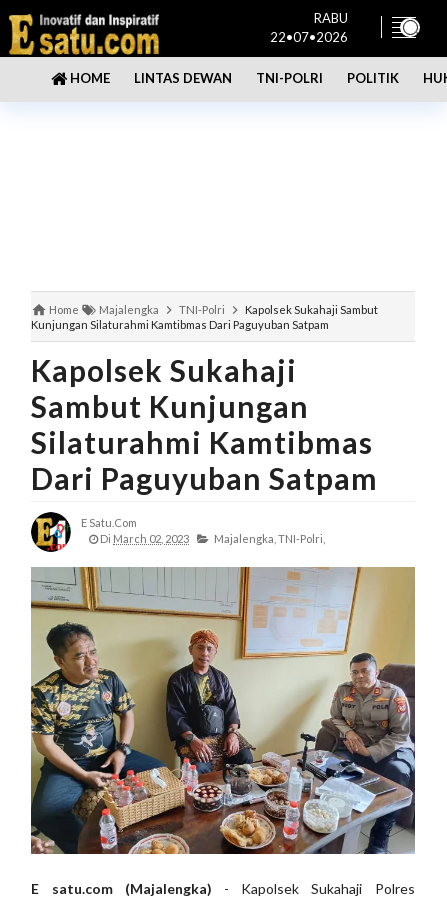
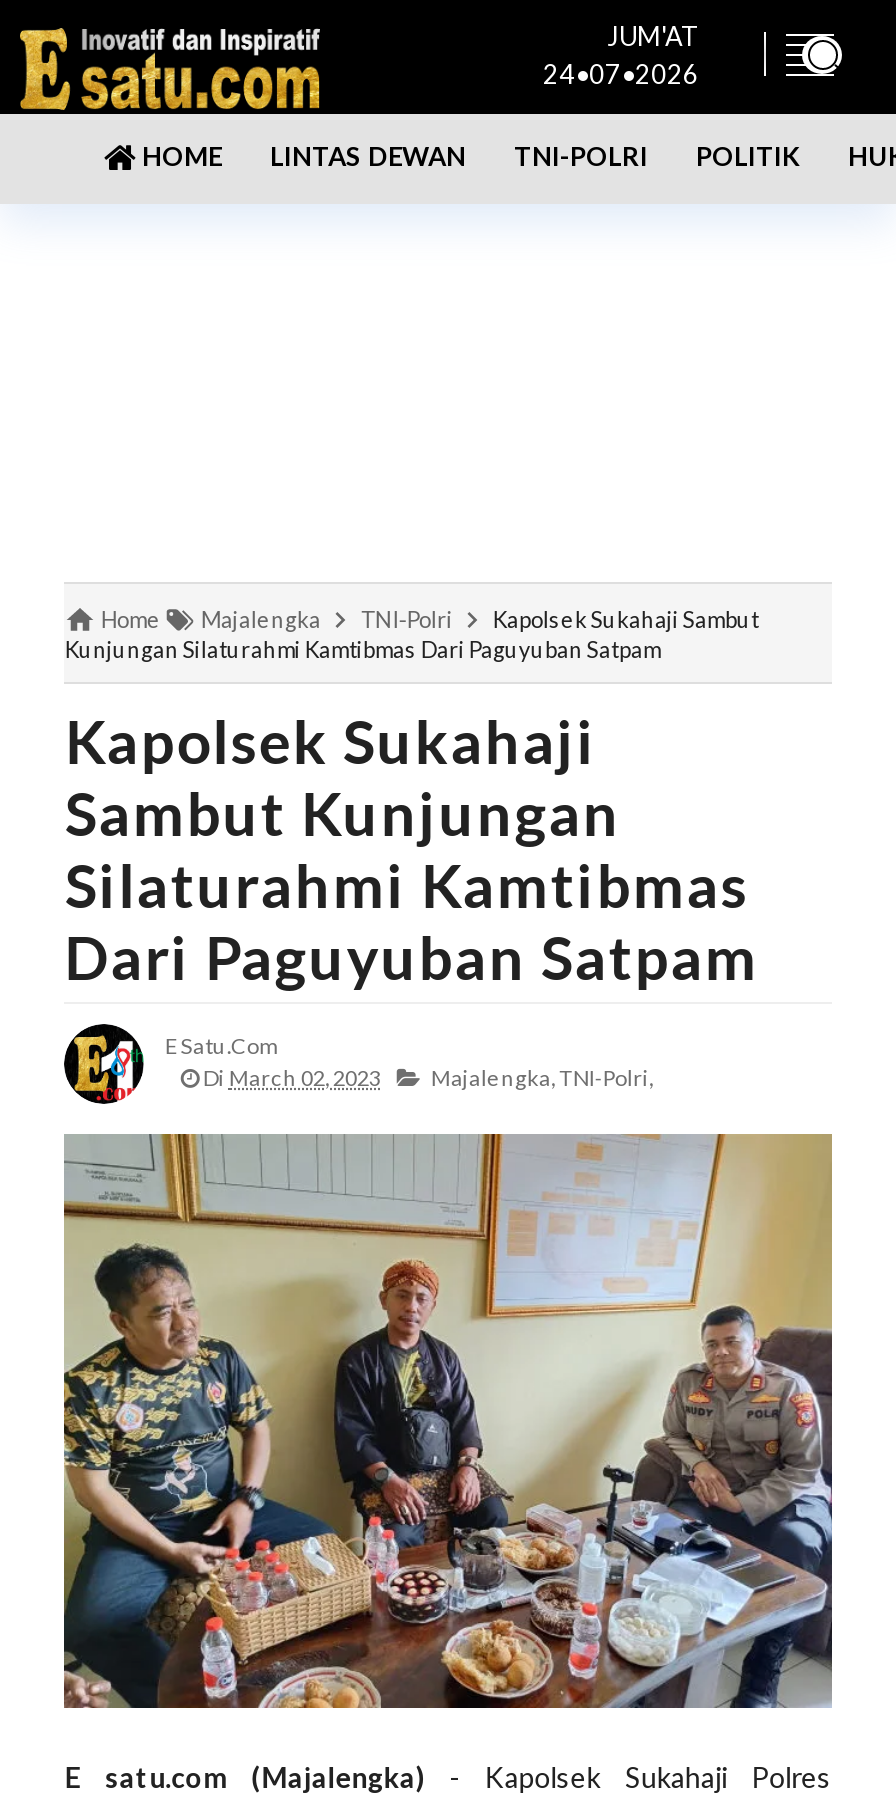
[270,10,348,45] RABU | 22•07•2026 -> [543,20,699,90] JUM'AT | 24•07•2026

